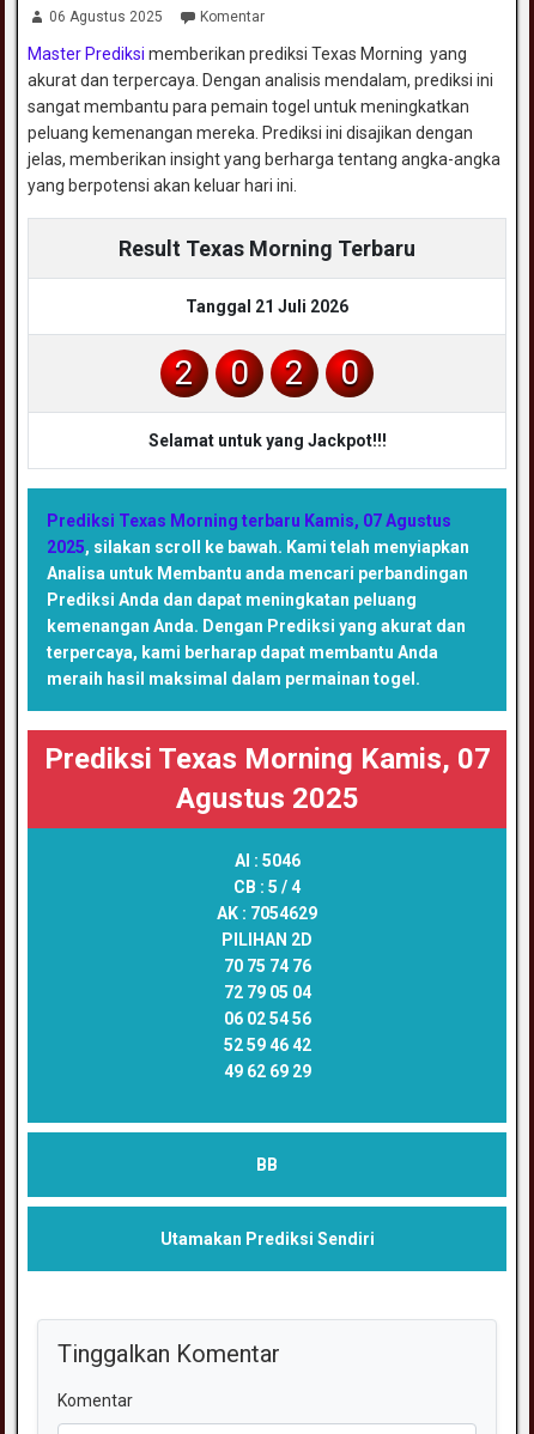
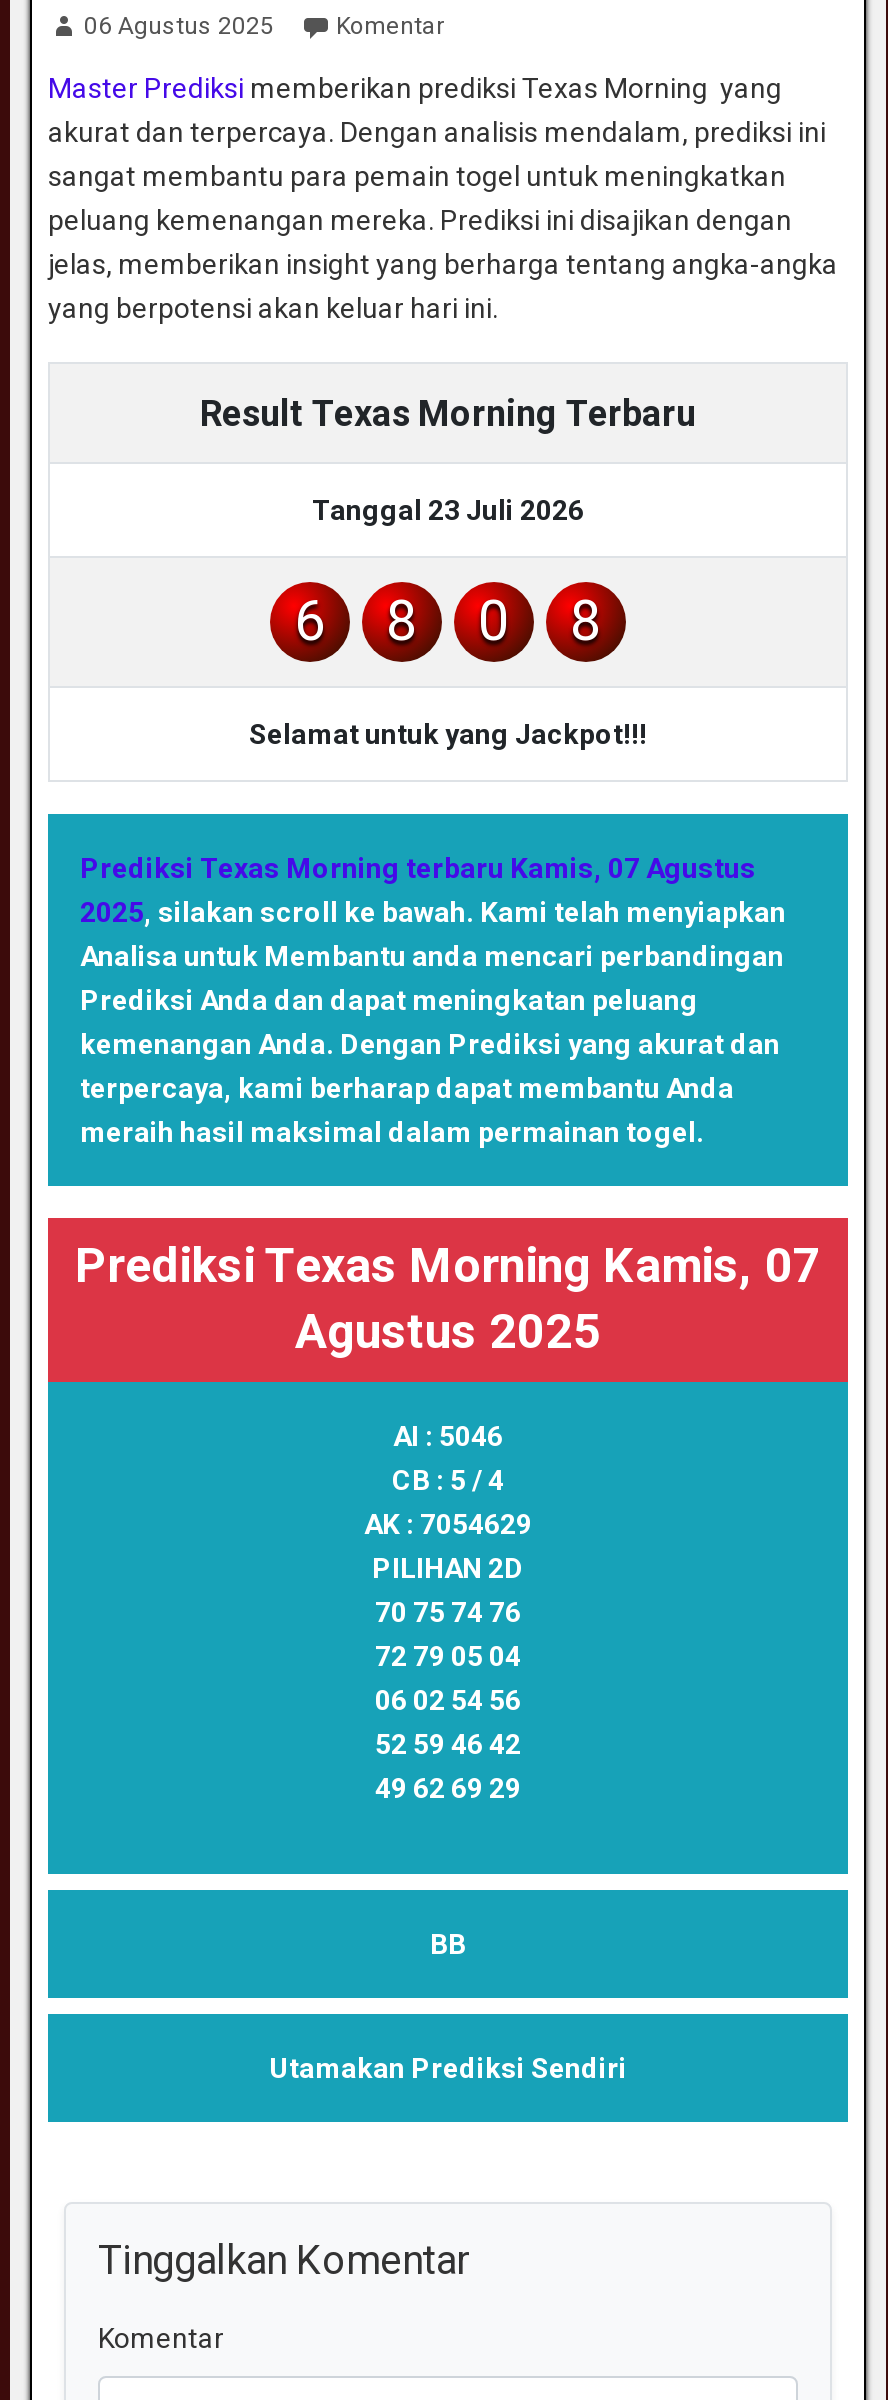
[186,296,348,316] Tanggal 21 Juli 2026 -> [312,493,584,525] Tanggal 23 Juli 2026
[175,353,194,392] 2 -> [294,587,418,653] 6 | 8
[285,353,359,392] 2 | 0 -> [570,587,602,653] 8

